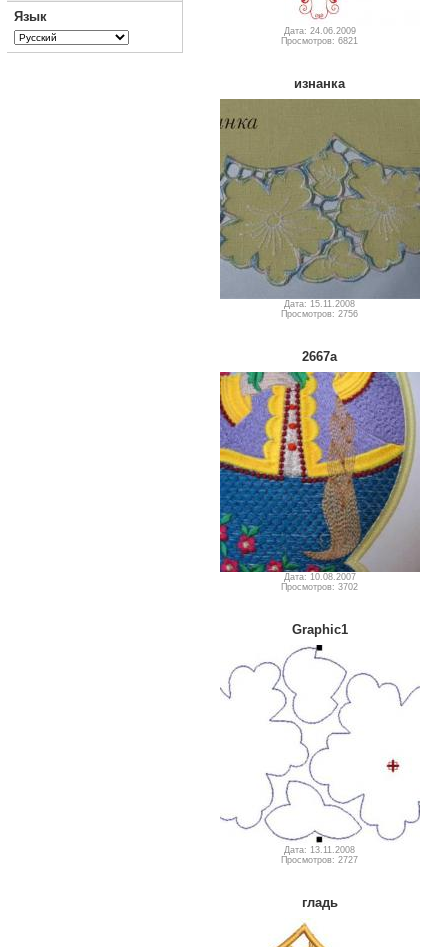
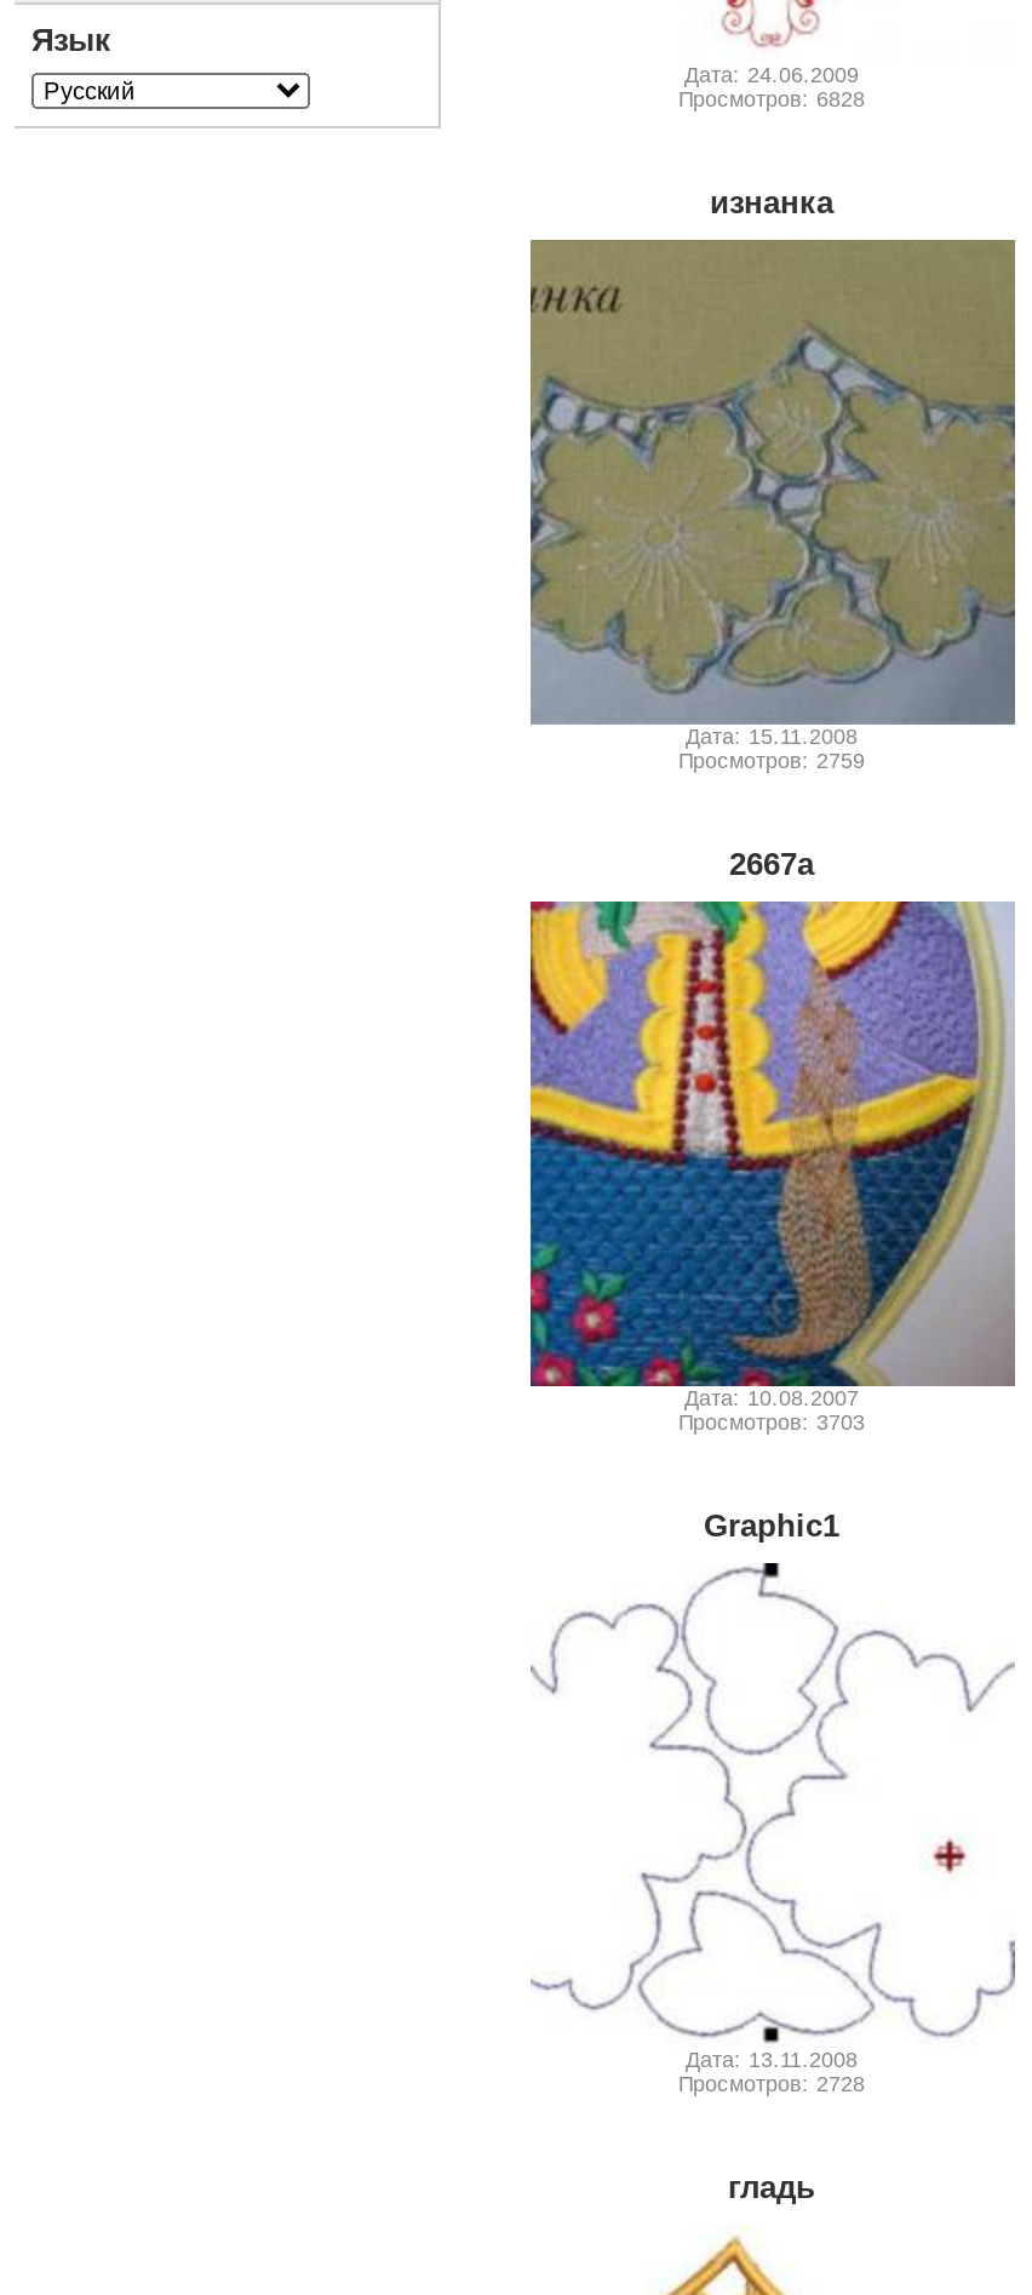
[281,36,358,46] Просмотров: 6821 -> [678,87,865,111] Просмотров: 6828
[281,309,358,319] Просмотров: 2756 -> [678,748,865,772] Просмотров: 2759
[281,582,358,592] Просмотров: 3702 -> [678,1410,865,1434] Просмотров: 3703
[281,855,358,865] Просмотров: 2727 -> [678,2071,865,2096] Просмотров: 2728

